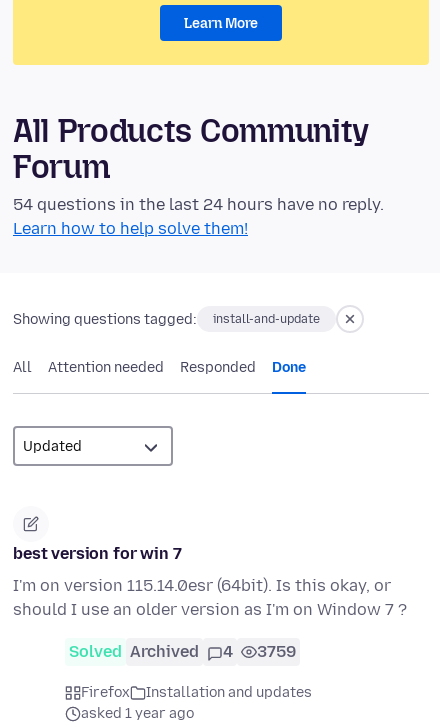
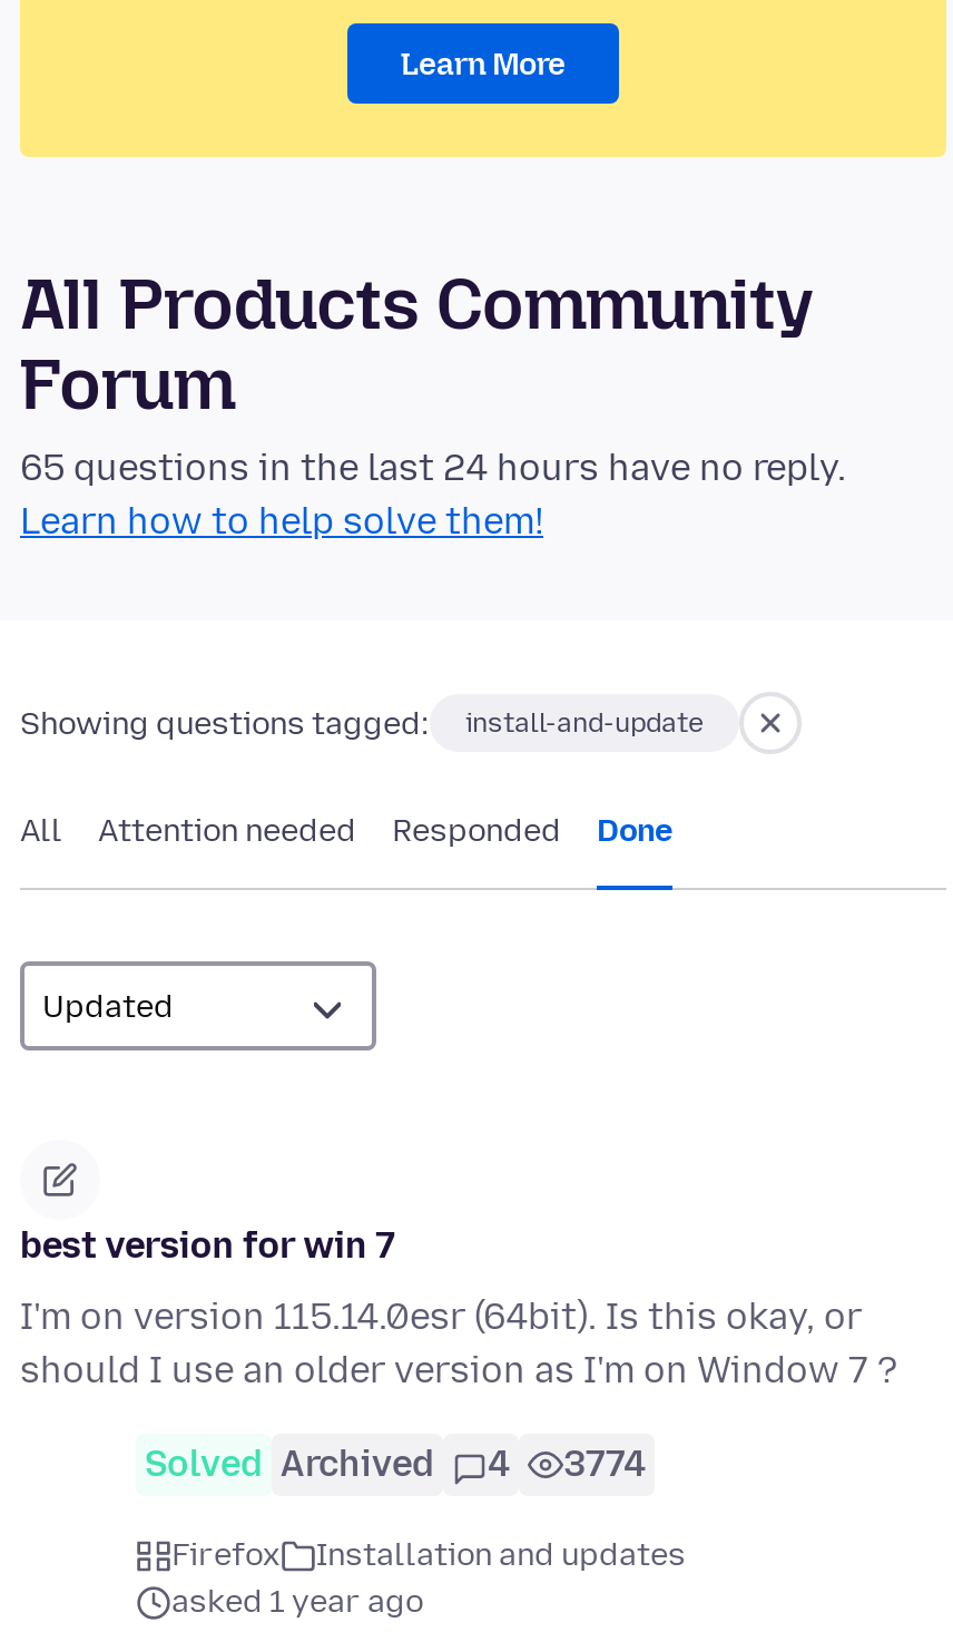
[13,195,384,214] 54 questions in the last 24 hours have no reply. -> [20,448,846,490] 65 questions in the last 24 hours have no reply.
[69,642,296,661] Solved Archived 4 3759 -> [145,1444,646,1486] Solved Archived 4 3774

